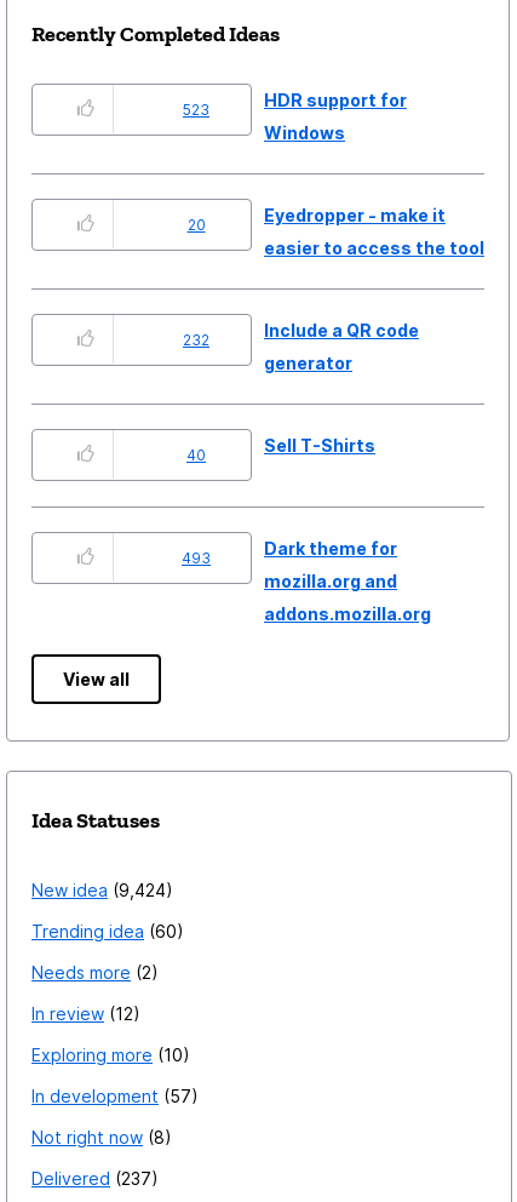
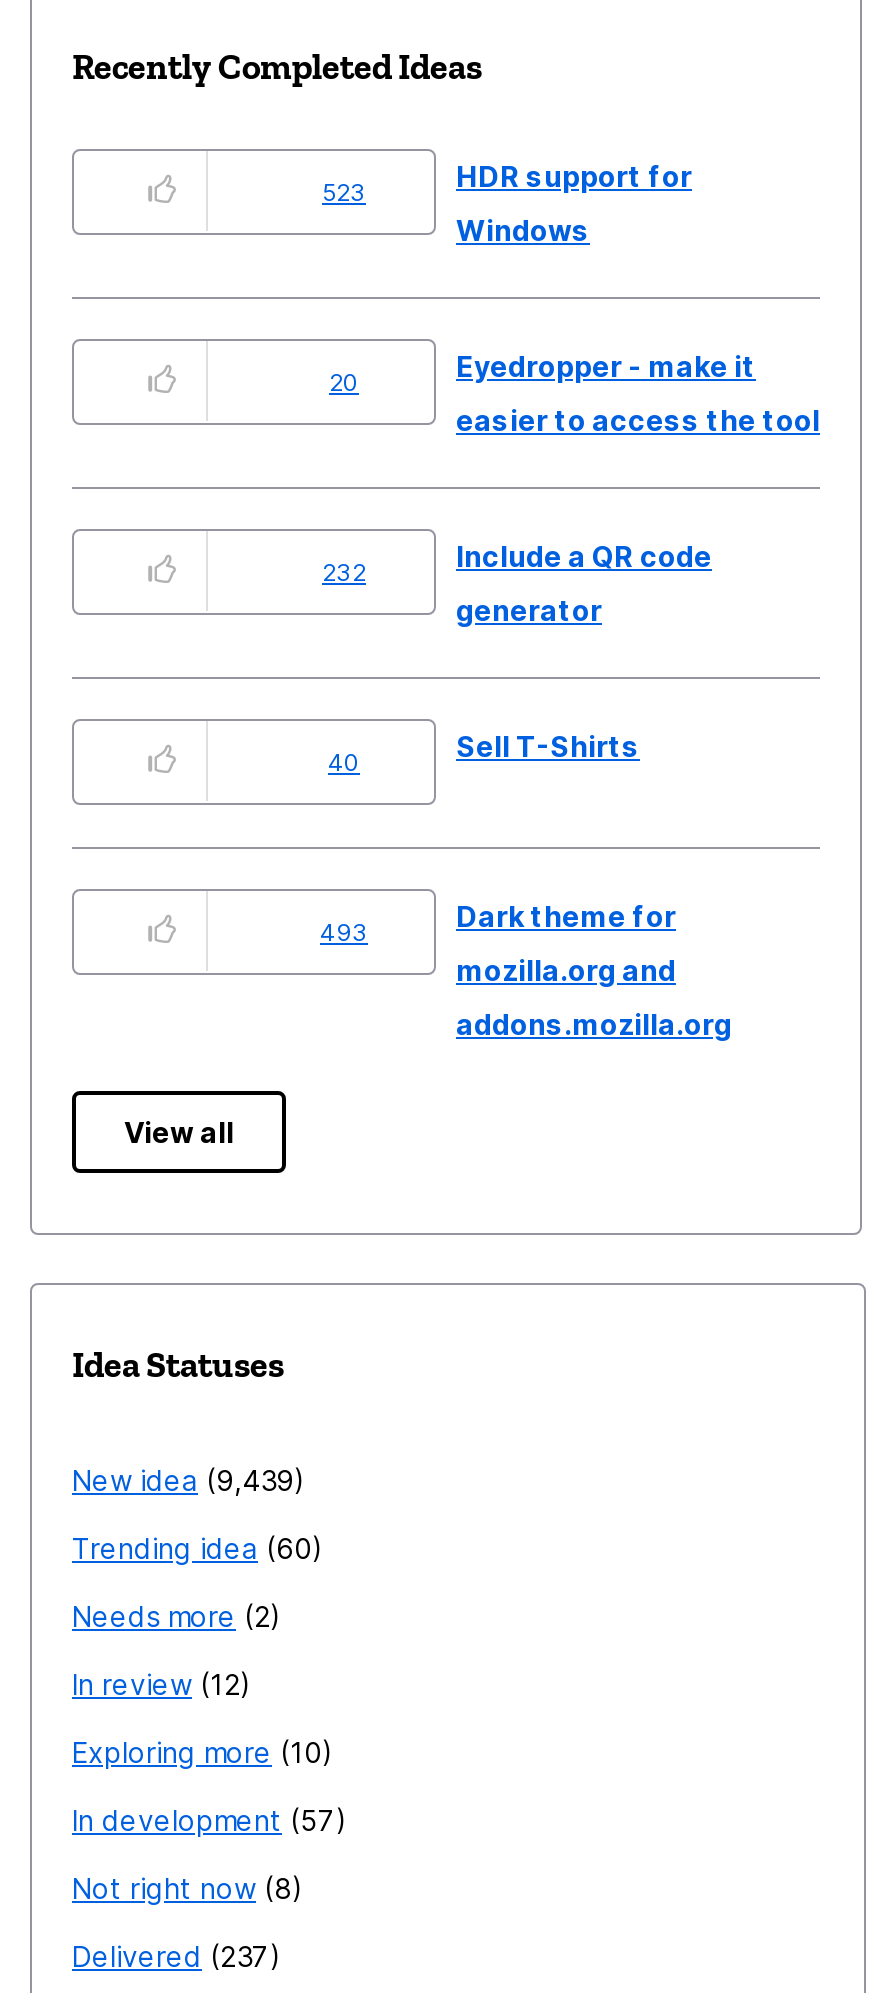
[31,880,166,901] New idea 9,424 -> [72,1463,294,1497] New idea 9,439

